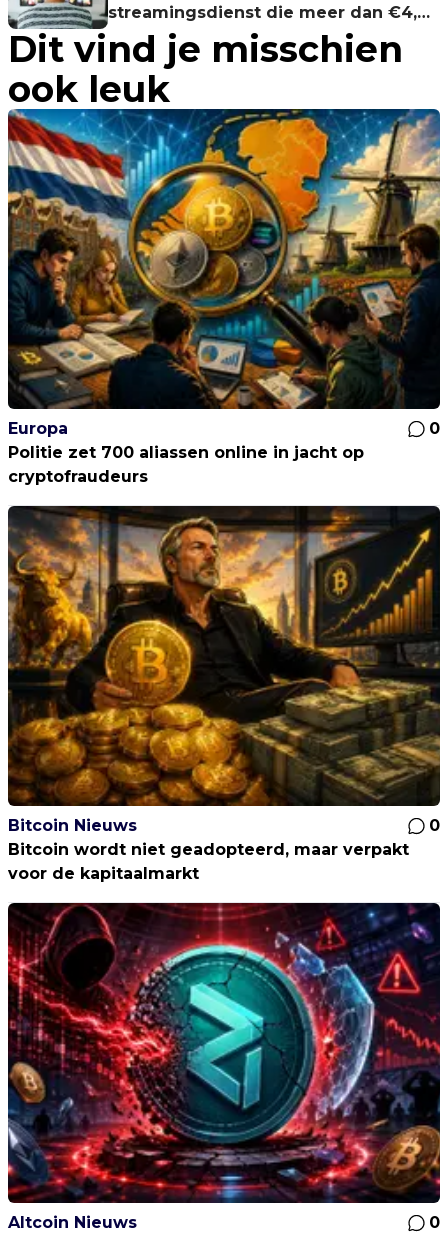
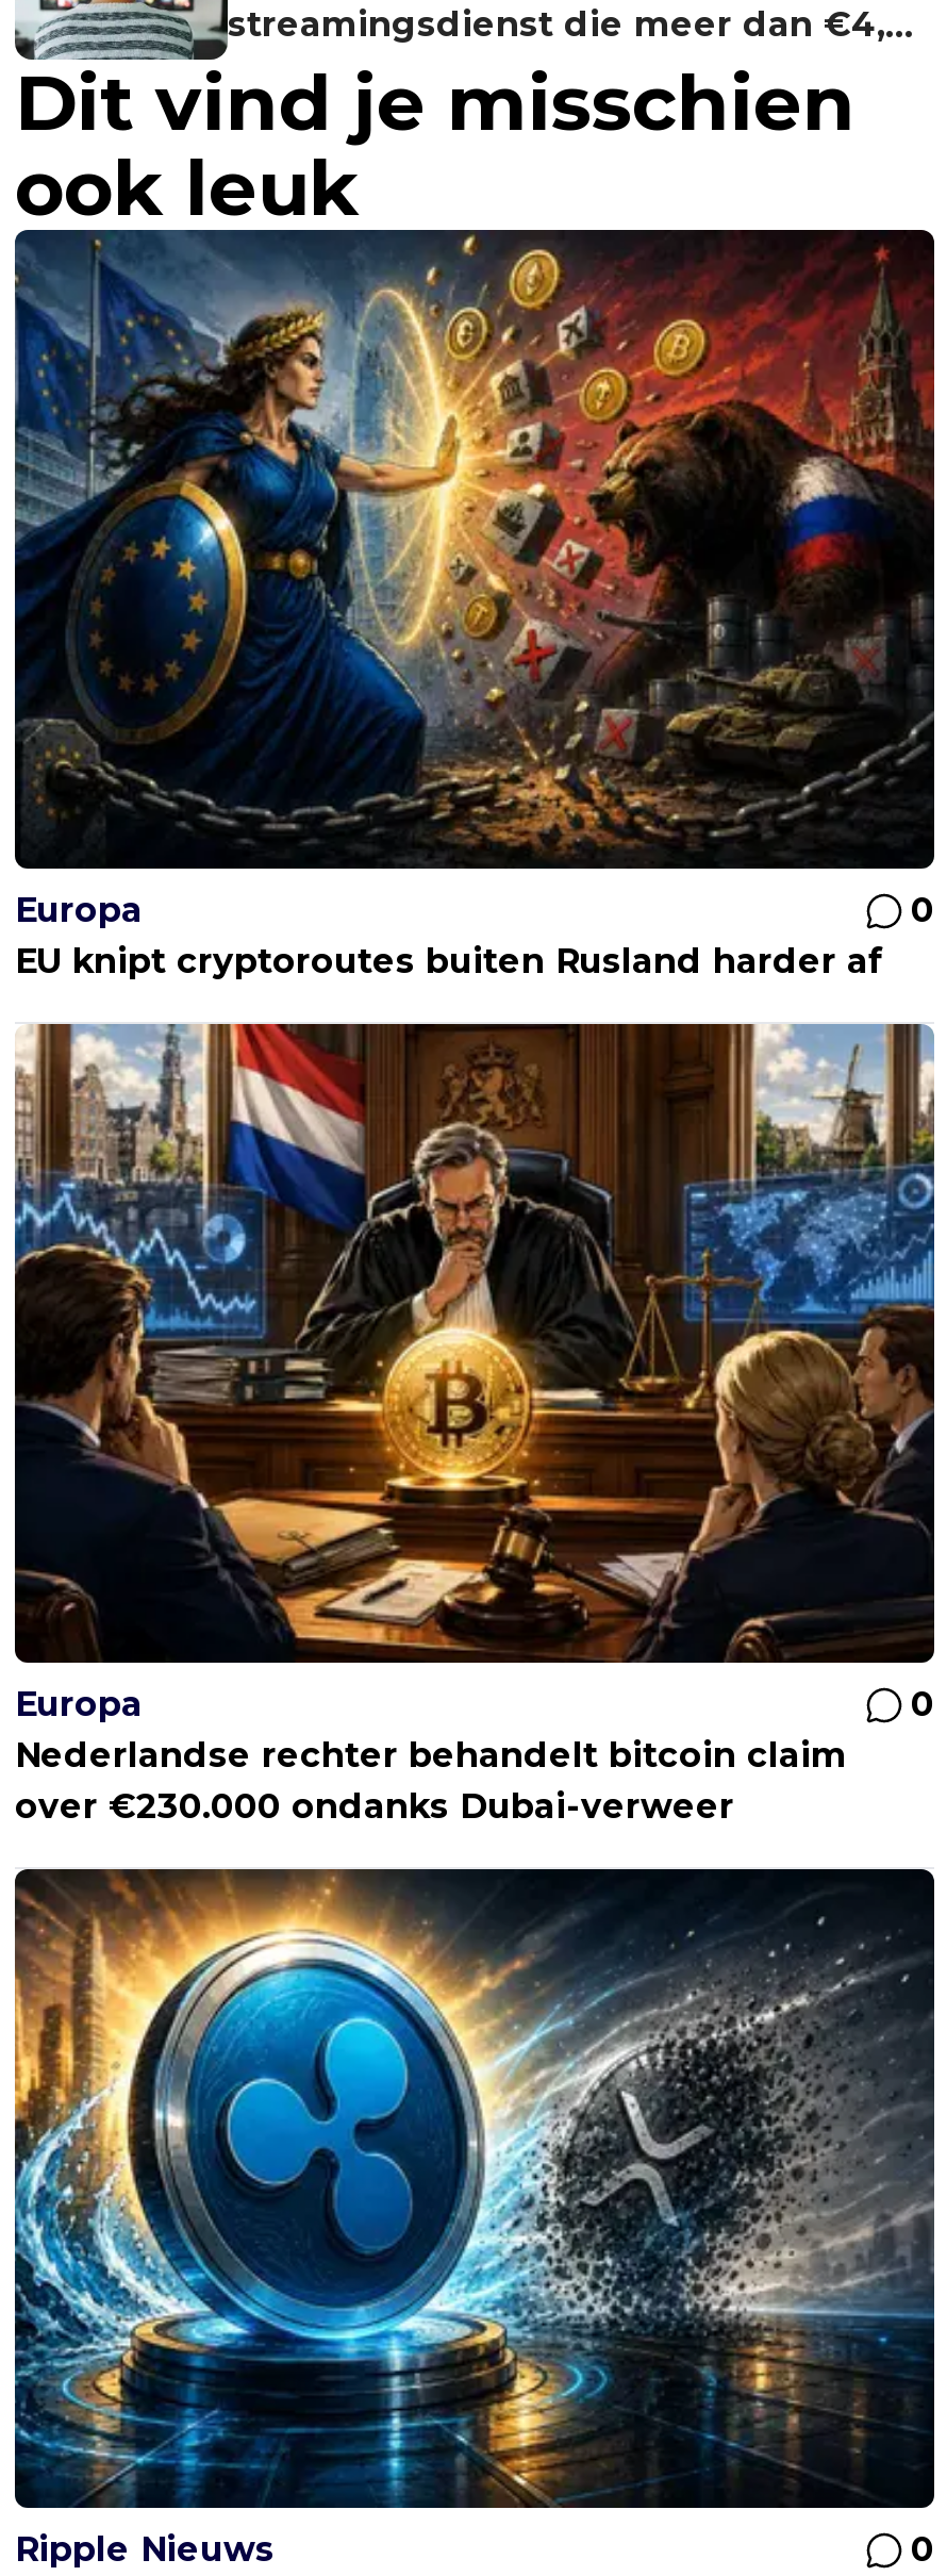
[7,108,441,485] [image] | Politie zet 700 aliassen online in jacht op | cryptofraudeurs -> [13,228,936,982] [image] | EU knipt cryptoroutes buiten Rusland harder af
[7,505,441,834] [image] | Bitcoin Nieuws -> [13,1022,936,1725] [image] | Europa
[8,839,409,882] Bitcoin wordt niet geadopteerd, maar verpakt | voor de kapitaalmarkt -> [15,1736,847,1828] Nederlandse rechter behandelt bitcoin claim | over €230.000 ondanks Dubai-verweer
[7,902,441,1231] [image] | Altcoin Nieuws -> [13,1869,936,2571] [image] | Ripple Nieuws

